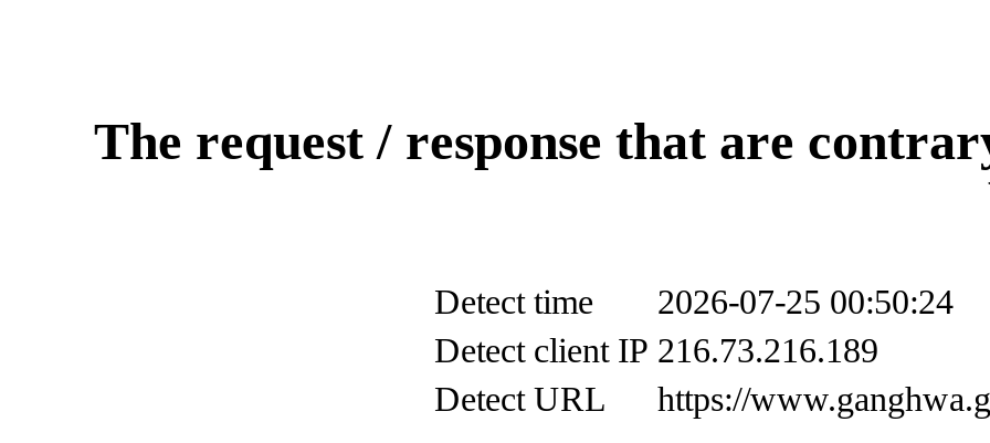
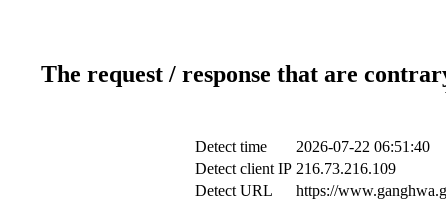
[434,282,954,320] Detect time 2026-07-25 00:50:24 -> [194,138,429,155] Detect time 2026-07-22 06:51:40
[434,331,878,369] Detect client IP 216.73.216.189 -> [194,160,395,177] Detect client IP 216.73.216.109

